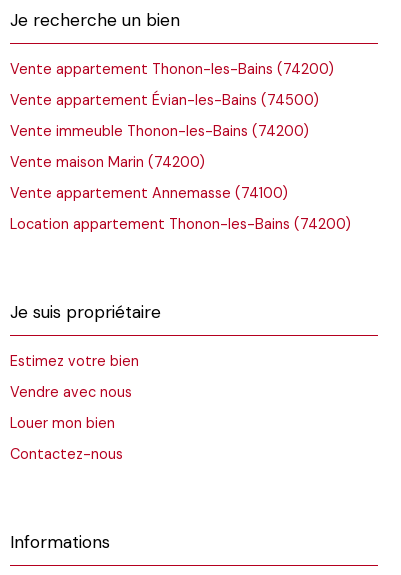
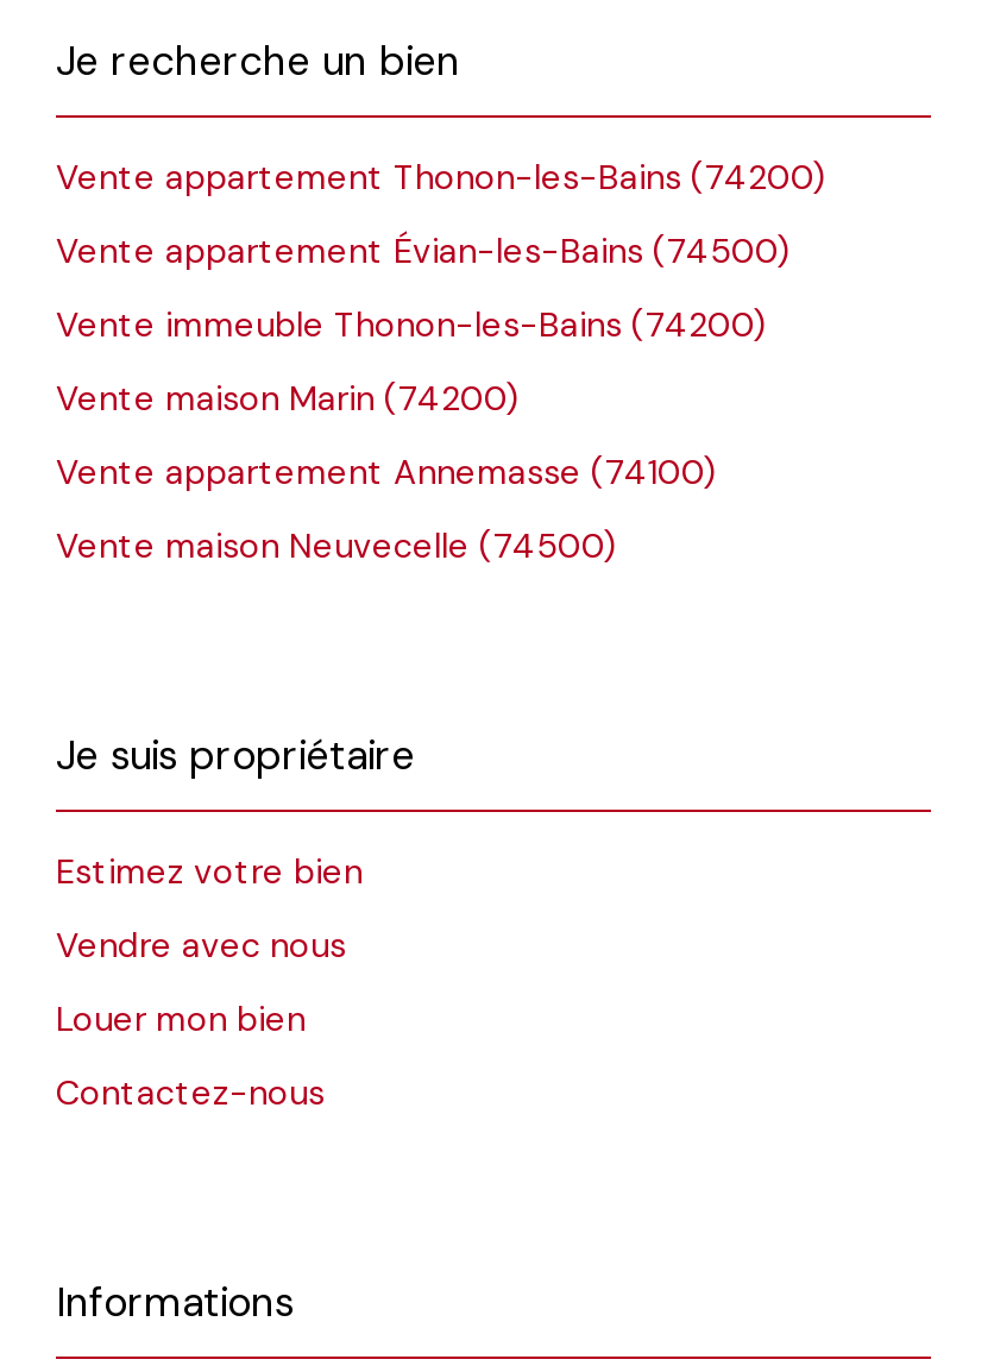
[10,215,351,233] Location appartement Thonon-les-Bains (74200) -> [56,525,617,567] Vente maison Neuvecelle (74500)

